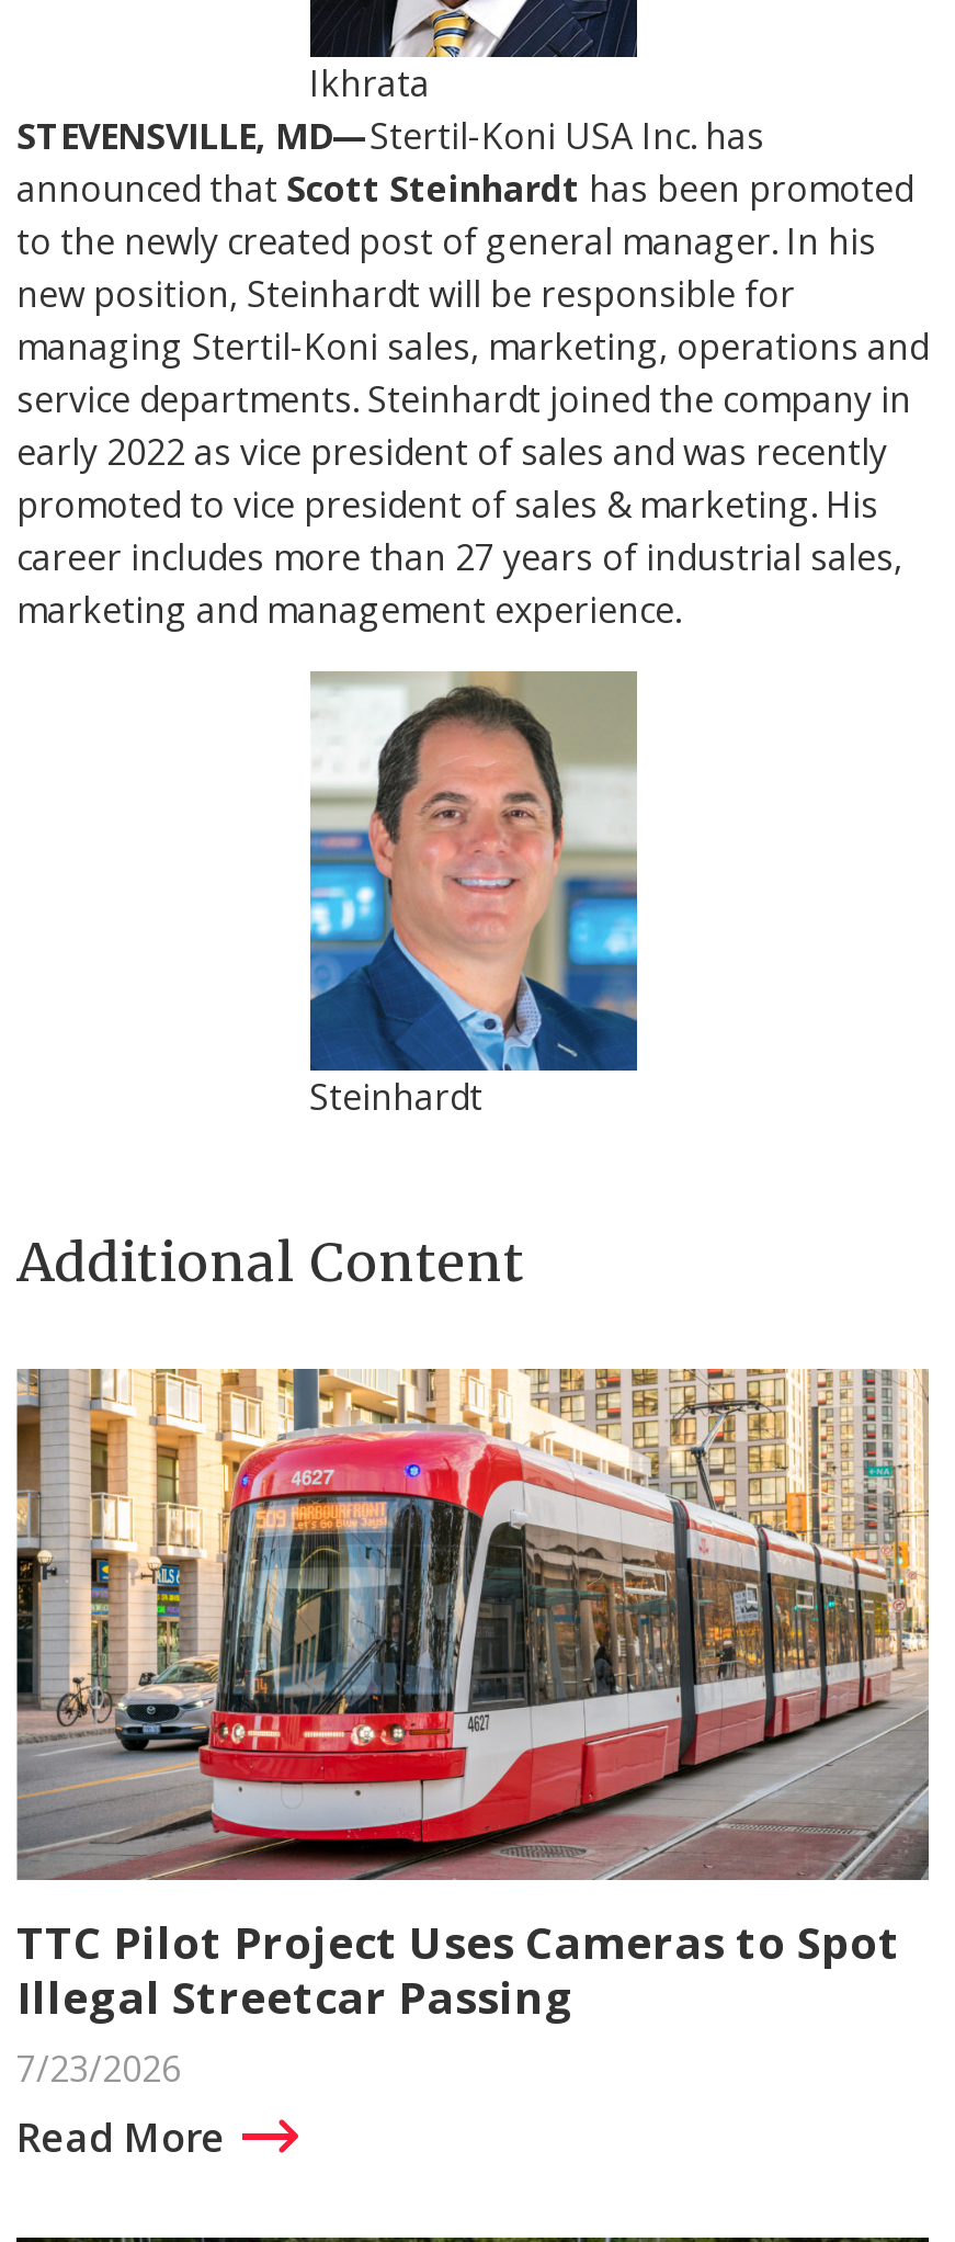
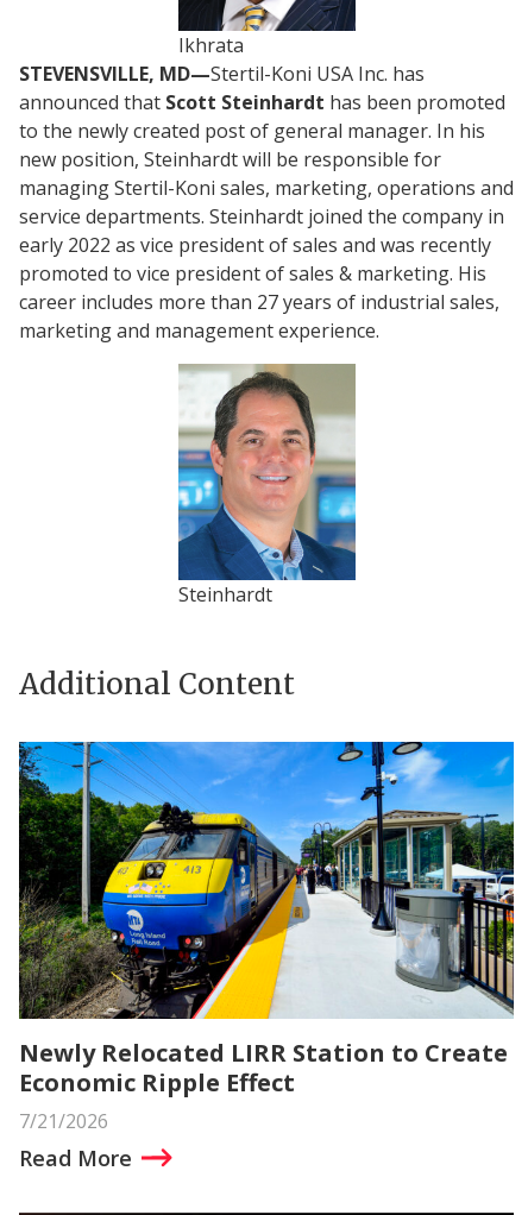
[14,1367,931,2092] [image] | TTC Pilot Project Uses Cameras to Spot | Illegal Streetcar Passing | 7/23/2026 -> [18,741,515,1134] [image] | Newly Relocated LIRR Station to Create | Economic Ripple Effect | 7/21/2026

